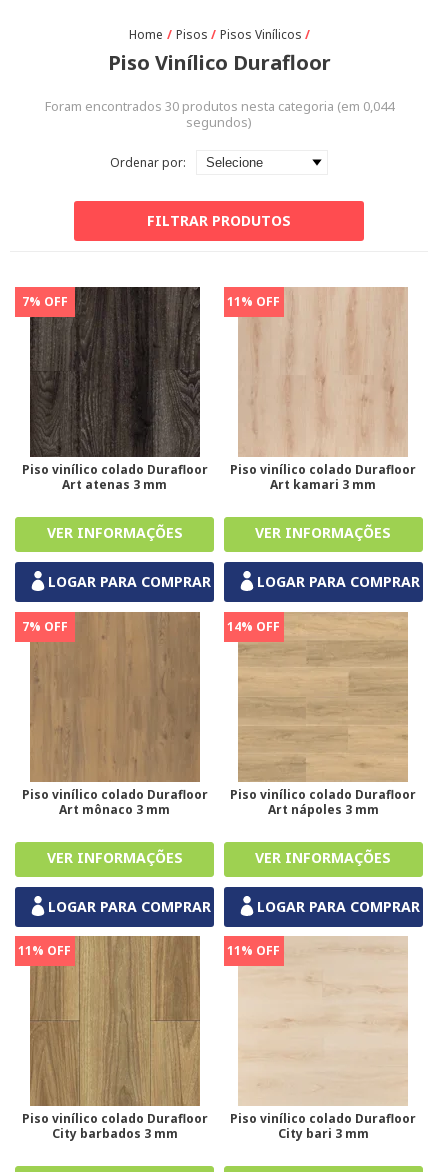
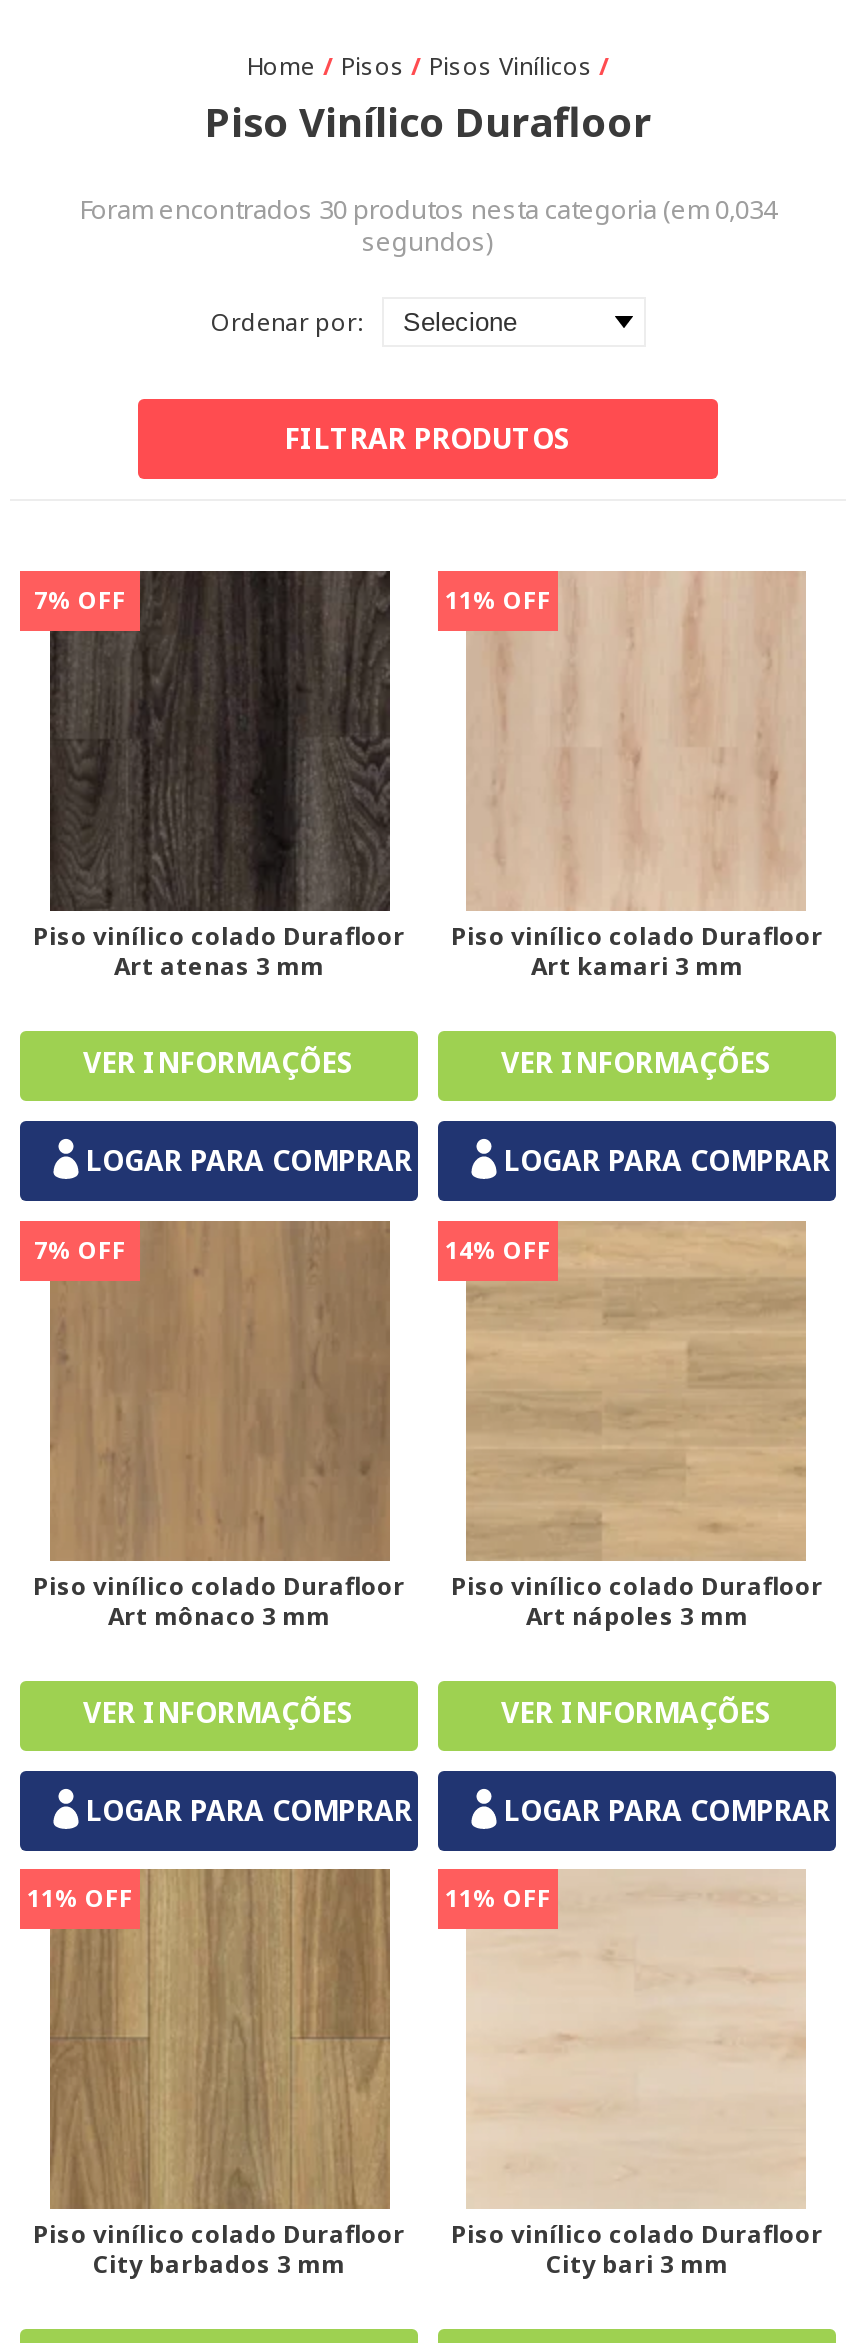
[44,97,393,115] Foram encontrados 30 produtos nesta categoria (em 0,044 -> [79,192,777,228] Foram encontrados 30 produtos nesta categoria (em 0,034

